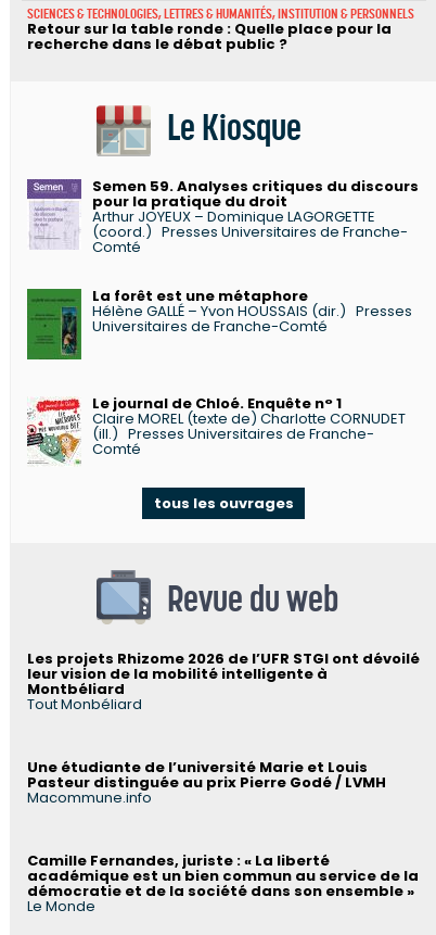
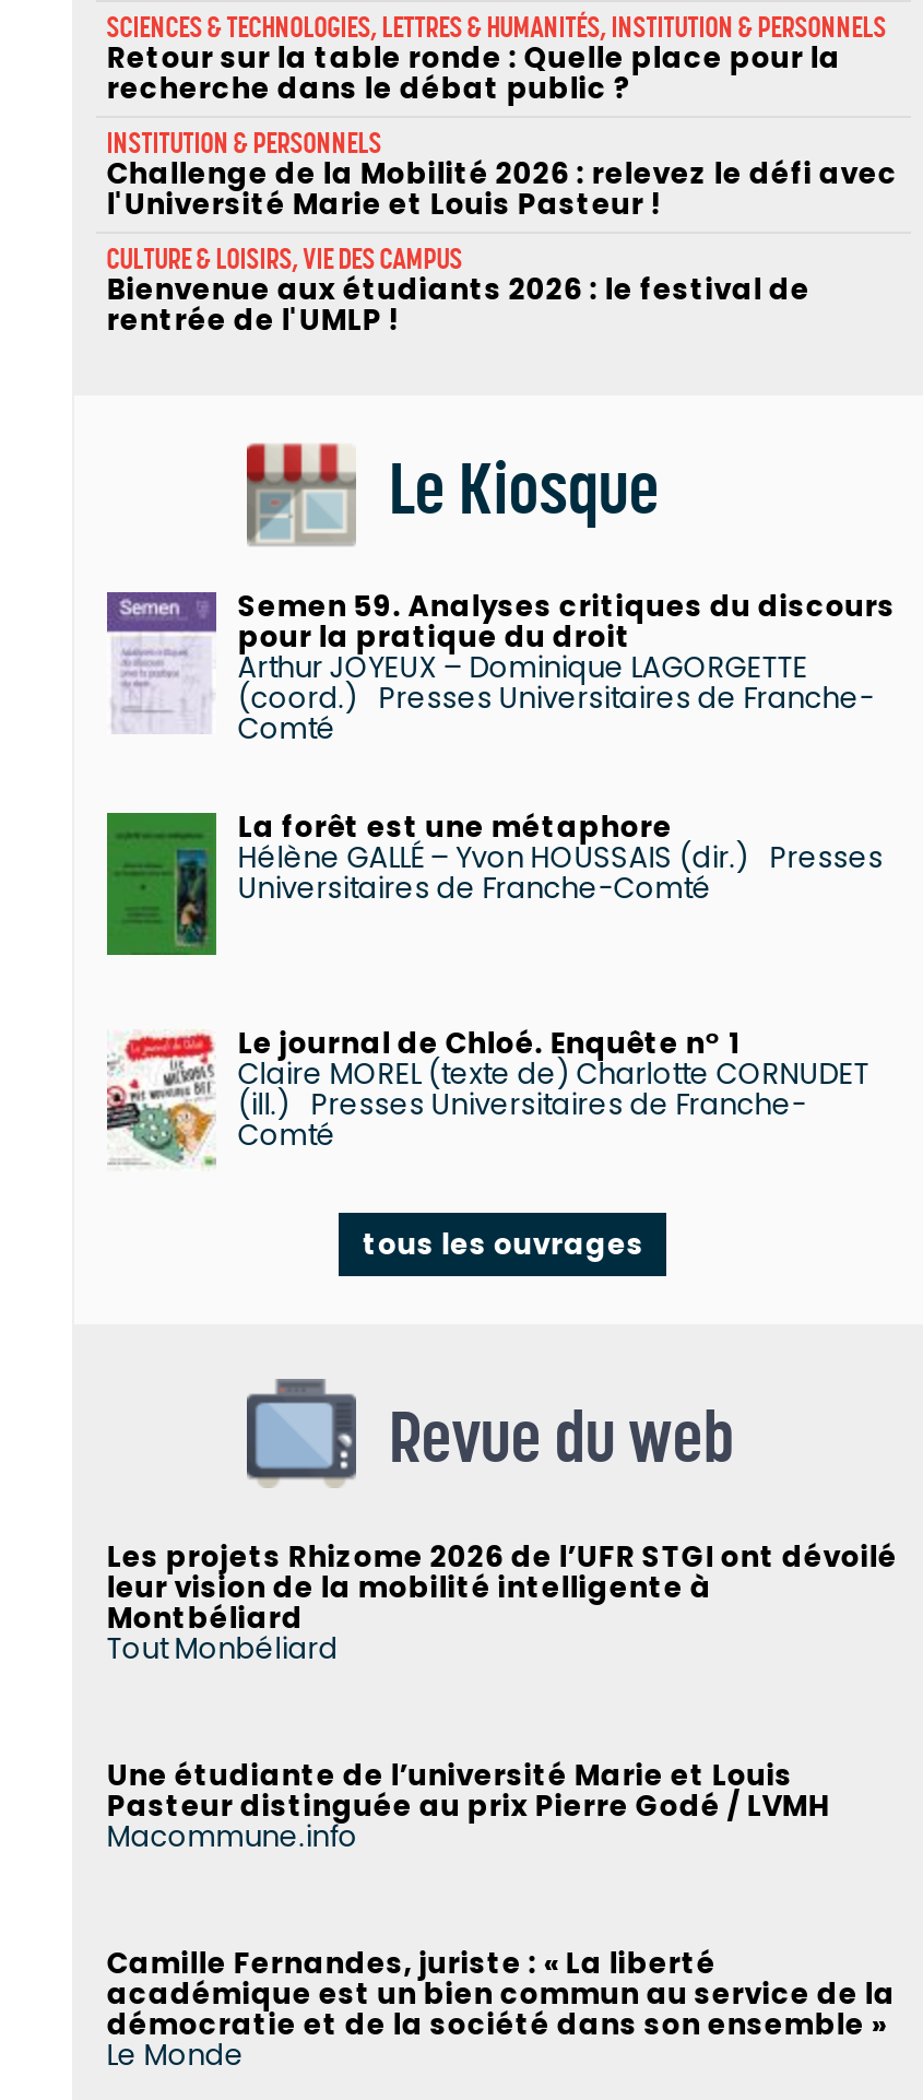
none -> [107,128,897,342] INSTITUTION & PERSONNELS | Challenge de la Mobilité 2026 : relevez le défi avec | l'Université Marie et Louis Pasteur ! | CULTURE & LOISIRS, VIE DES CAMPUS | Bienvenue aux étudiants 2026 : le festival de | rentrée de l'UMLP !

